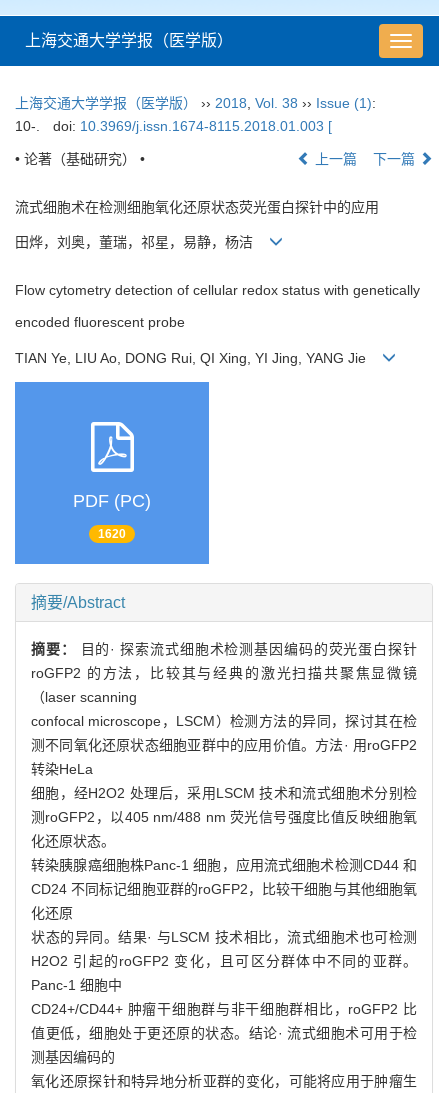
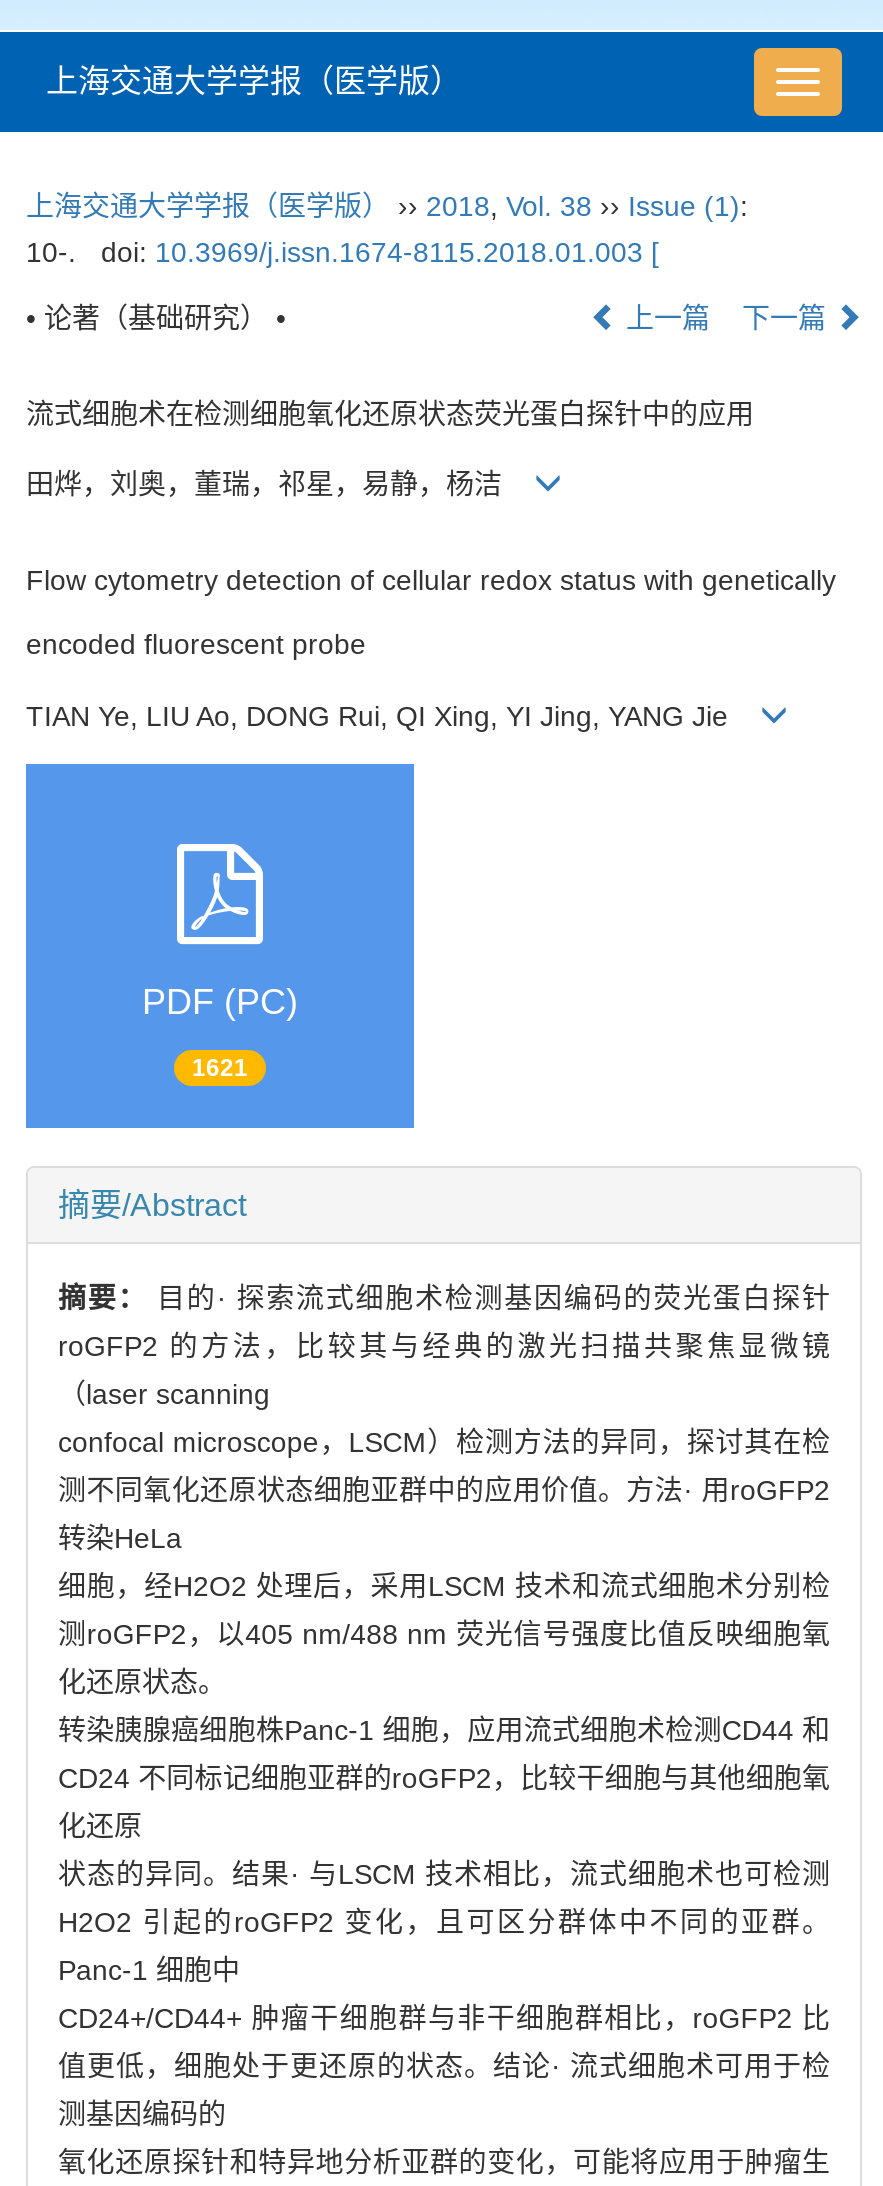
[98,527,126,541] 1620 -> [192,1053,248,1081] 1621

